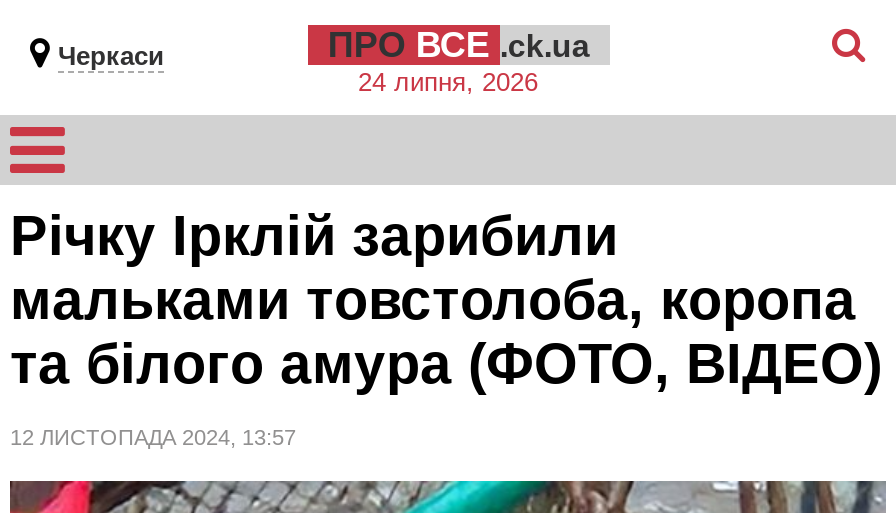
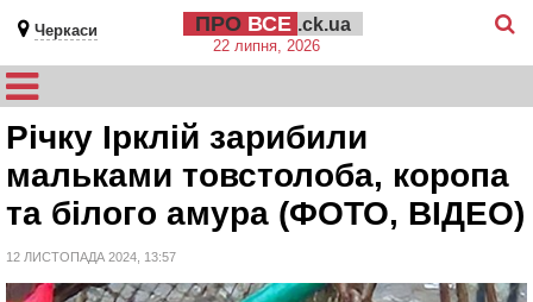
[358,67,538,97] 24 липня, 2026 -> [213,37,320,55] 22 липня, 2026

